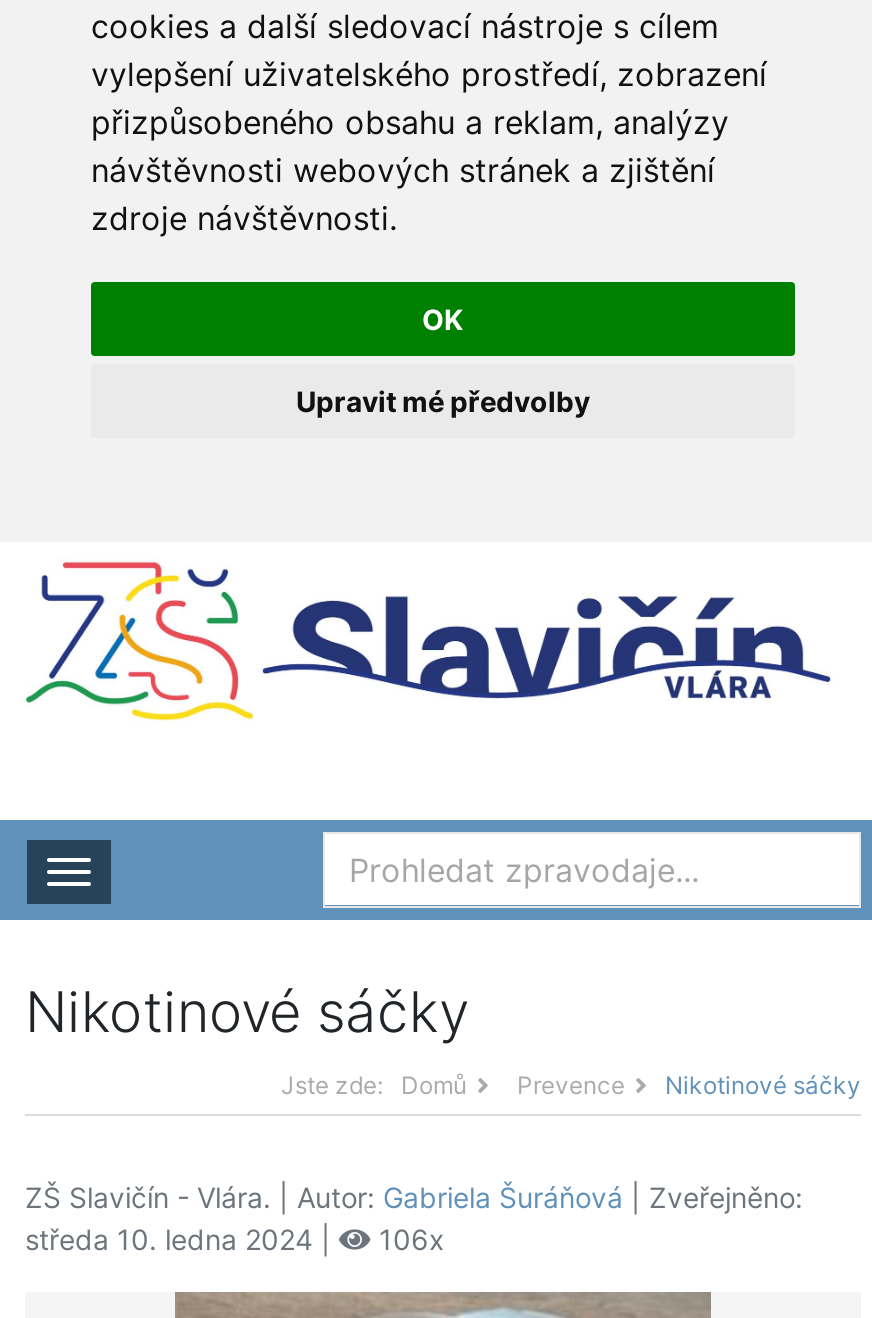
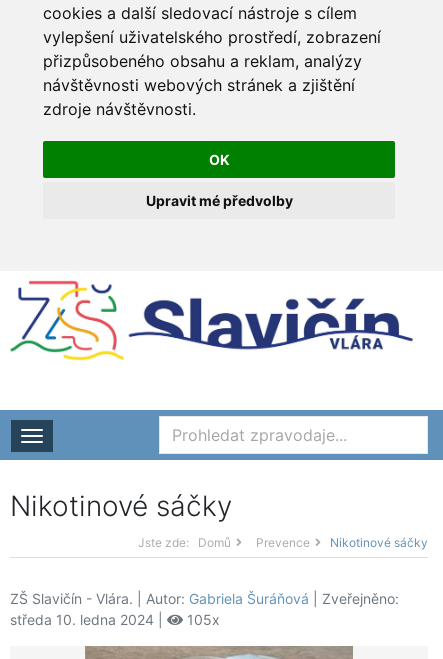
[371,1222,445,1256] 106x -> [183,611,220,628] 105x

